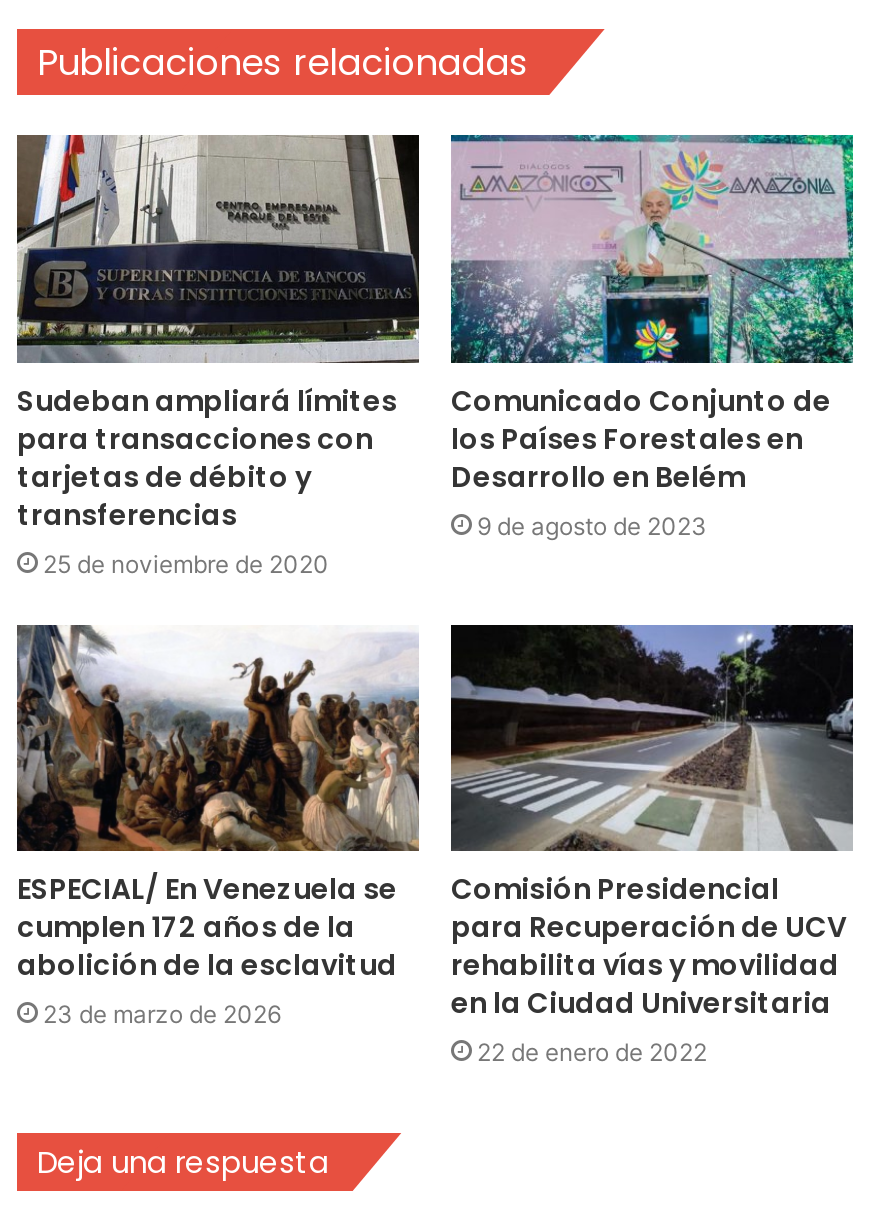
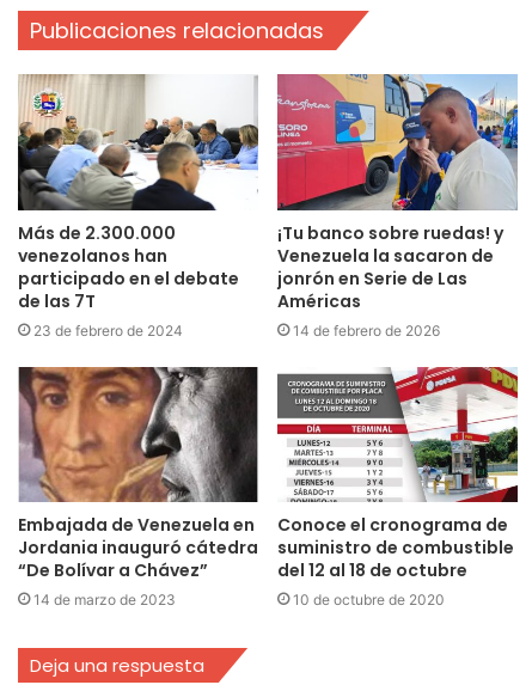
[17,133,421,578] [image] | Sudeban ampliará límites | para transacciones con | tarjetas de débito y | transferencias | 25 de noviembre de 2020 -> [17,74,258,339] [image] | Más de 2.300.000 | venezolanos han | participado en el debate | de las 7T | 23 de febrero de 2024
[449,133,855,541] [image] | Comunicado Conjunto de | los Países Forestales en | Desarrollo en Belém | 9 de agosto de 2023 -> [276,73,519,339] [image] | ¡Tu banco sobre ruedas! y | Venezuela la sacaron de | jonrón en Serie de Las | Américas | 14 de febrero de 2026
[15,631,421,1029] [image] | ESPECIAL/ En Venezuela se | cumplen 172 años de la | abolición de la esclavitud | 23 de marzo de 2026 -> [18,366,258,609] [image] | Embajada de Venezuela en | Jordania inauguró cátedra | “De Bolívar a Chávez” | 14 de marzo de 2023
[449,623,855,1067] [image] | Comisión Presidencial | para Recuperación de UCV | rehabilita vías y movilidad | en la Ciudad Universitaria | 22 de enero de 2022 -> [276,366,519,609] [image] | Conoce el cronograma de | suministro de combustible | del 12 al 18 de octubre | 10 de octubre de 2020

